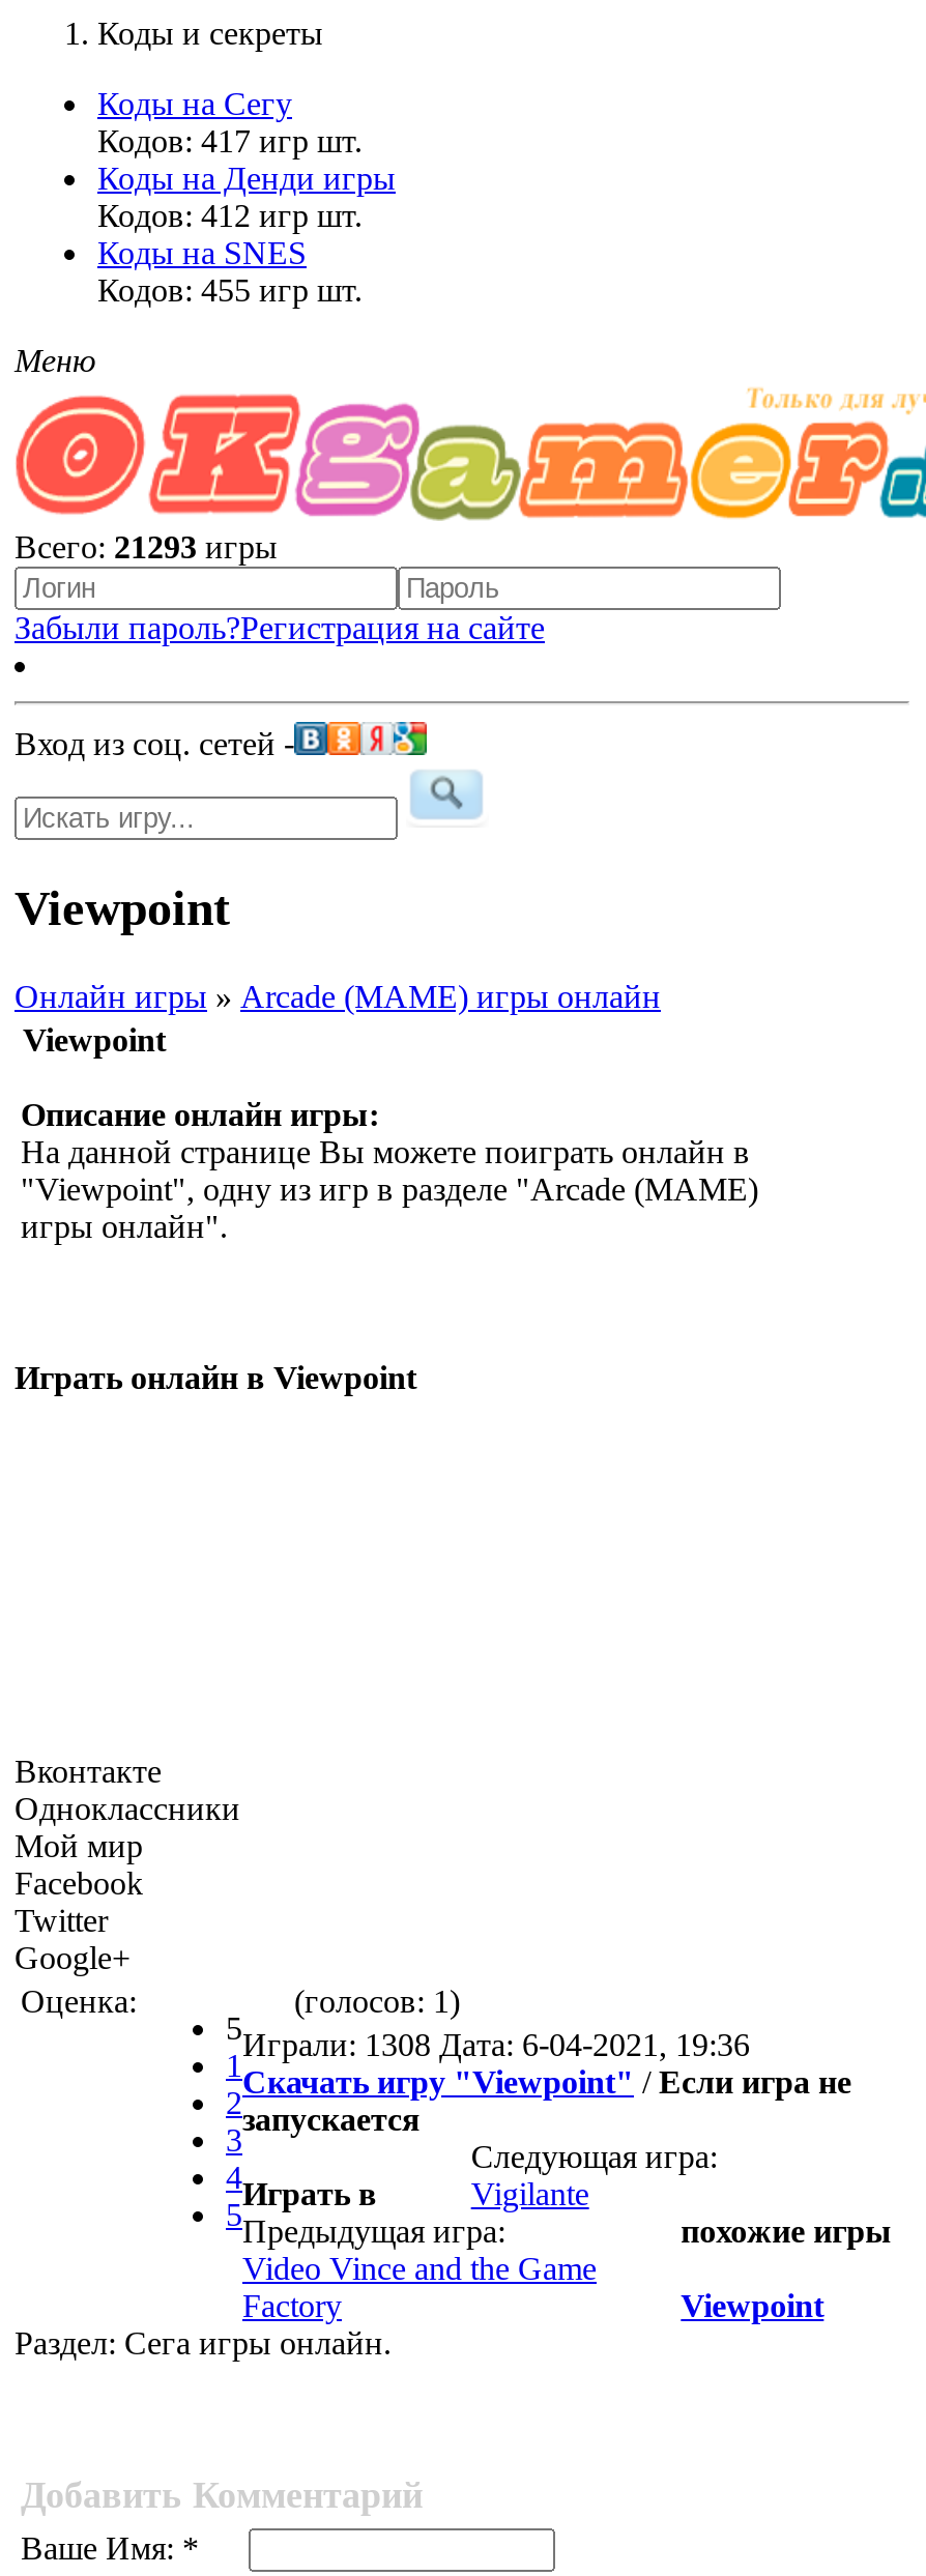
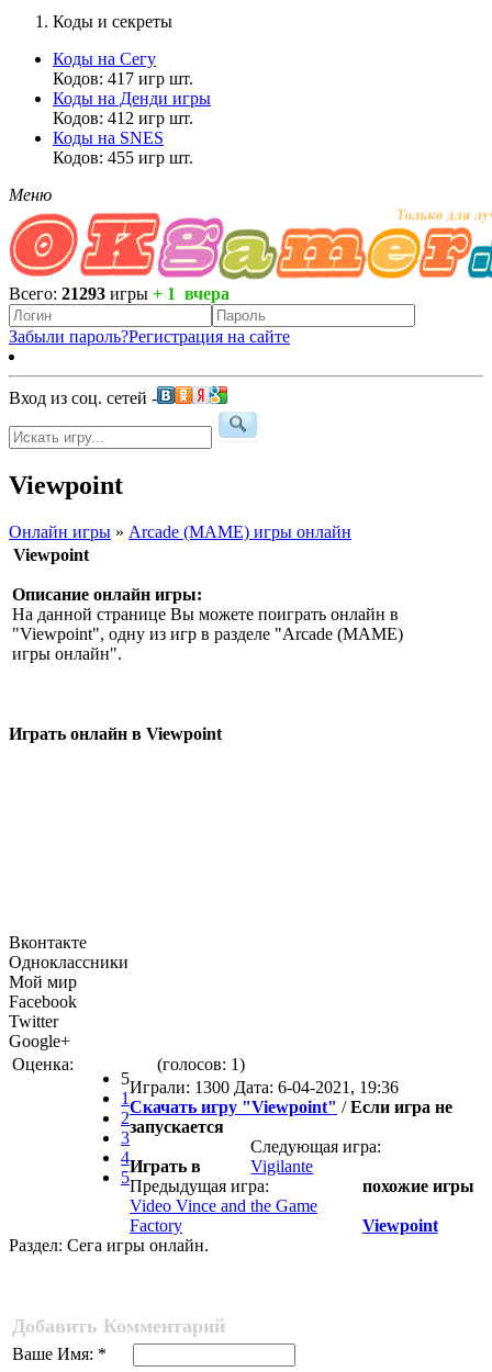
[15,529,278,565] Всего: 21293 игры -> [9,284,230,303] Всего: 21293 игры + 1 вчера
[226,2010,750,2062] 5 Играли: 1308 Дата: 6-04-2021, 19:36 -> [121,1069,399,1096] 5 Играли: 1300 Дата: 6-04-2021, 19:36

